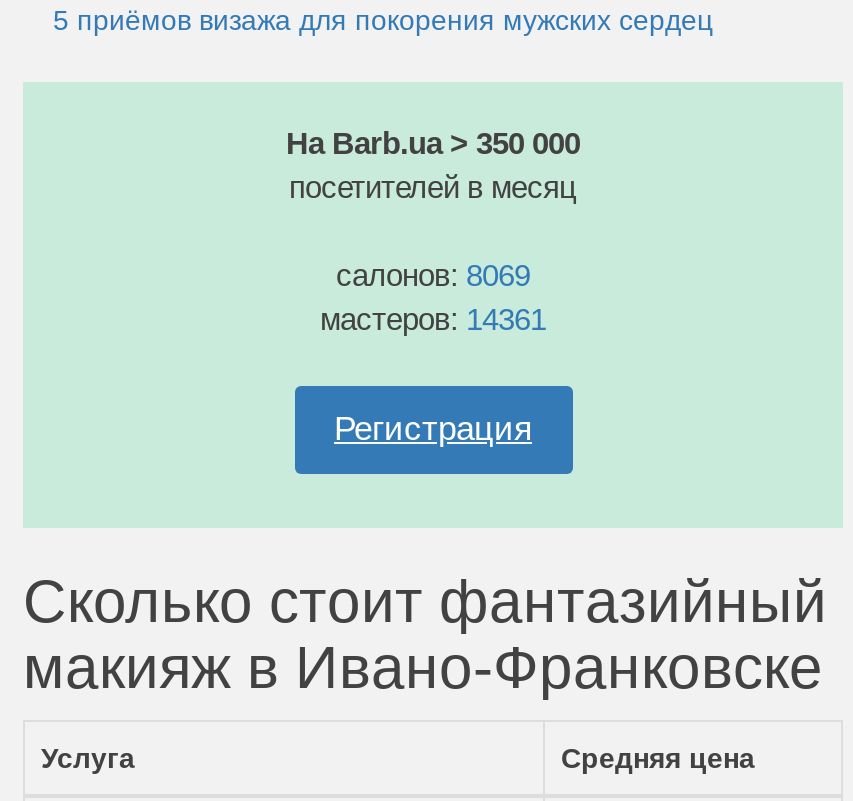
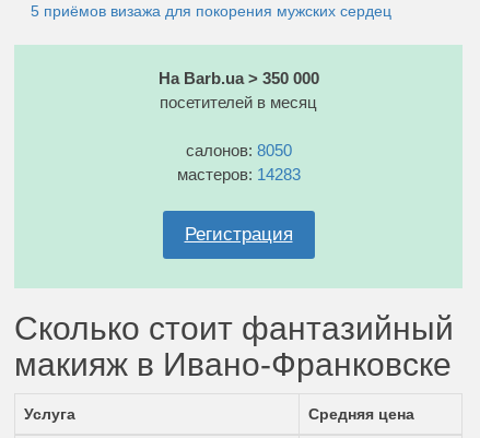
[336,258,530,292] салонов: 8069 -> [185,141,291,159] салонов: 8050
[320,302,546,336] мастеров: 14361 -> [177,165,300,184] мастеров: 14283

